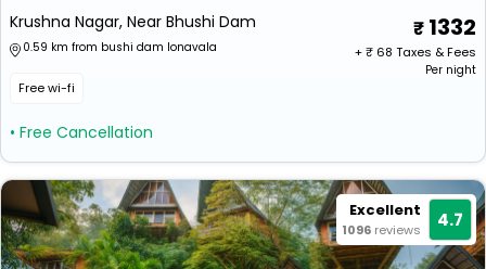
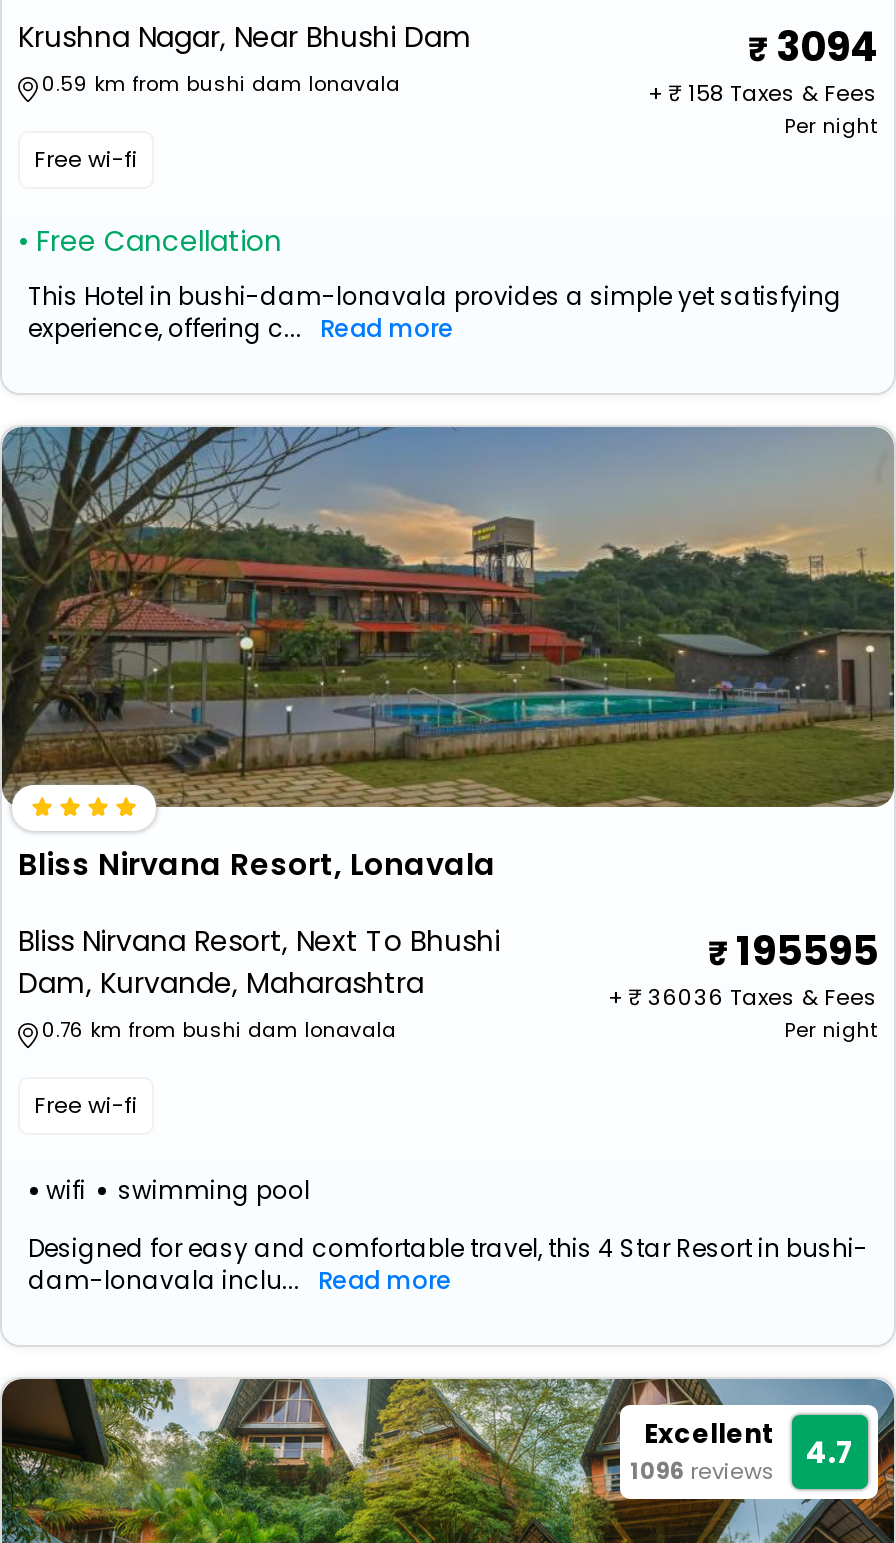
[429,12,476,42] 1332 -> [776,19,878,75] 3094
[355,43,476,61] + ₹68 Taxes & Fees -> [648,77,878,109] + ₹158 Taxes & Fees
none -> [6,425,890,1207] [image] | Bliss Nirvana Resort, Lonavala | Bliss Nirvana Resort, Next To Bhushi | Dam, Kurvande, Maharashtra | 0.76 km from bushi dam lonavala | Free wi-fi | wifi | swimming pool
none -> [28,279,842,345] This Hotel in bushi-dam-lonavala provides a simple yet satisfying | experience, offering c... Read more
none -> [28,1231,868,1297] Designed for easy and comfortable travel, this 4 Star Resort in bushi- | dam-lonavala inclu... Read more
none -> [608,923,878,1045] 195595 | + ₹36036 Taxes & Fees | Per night

